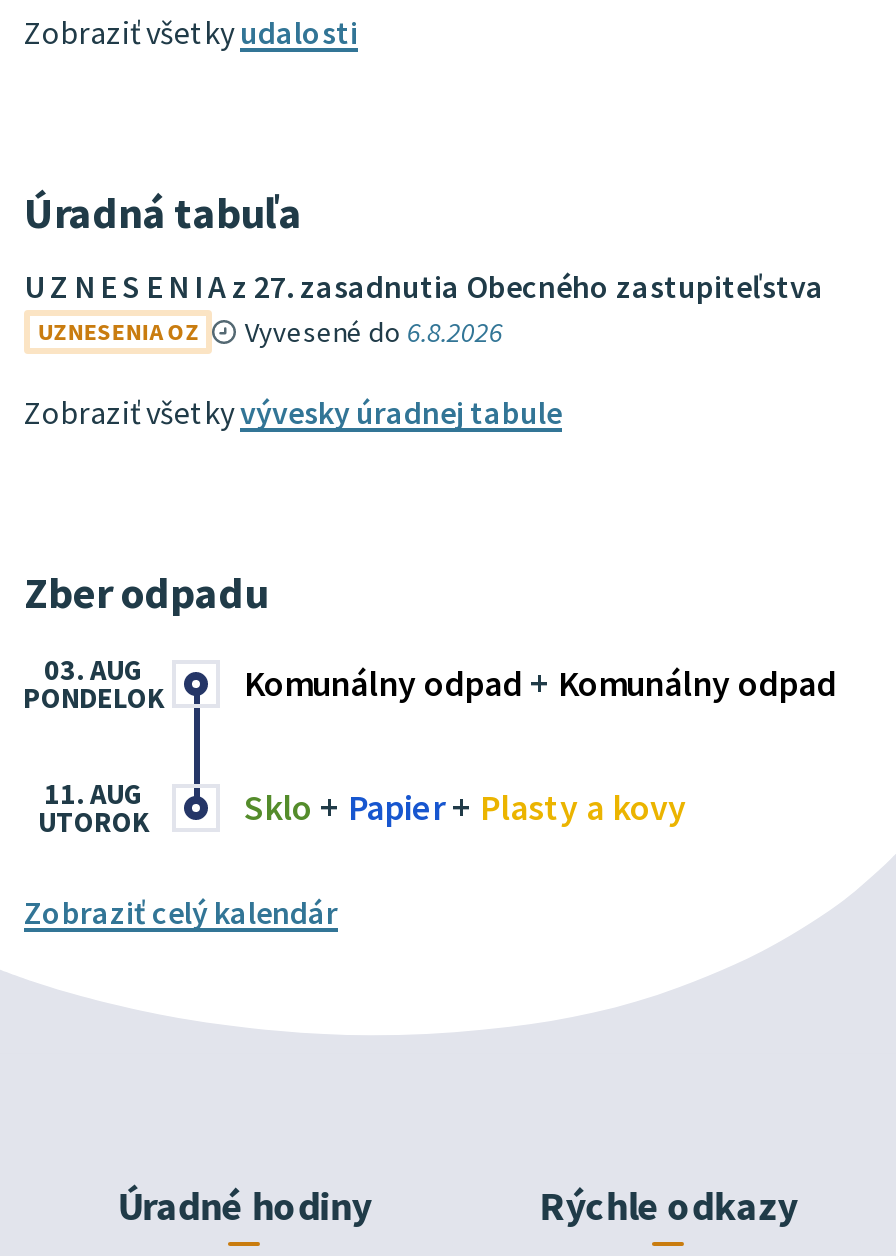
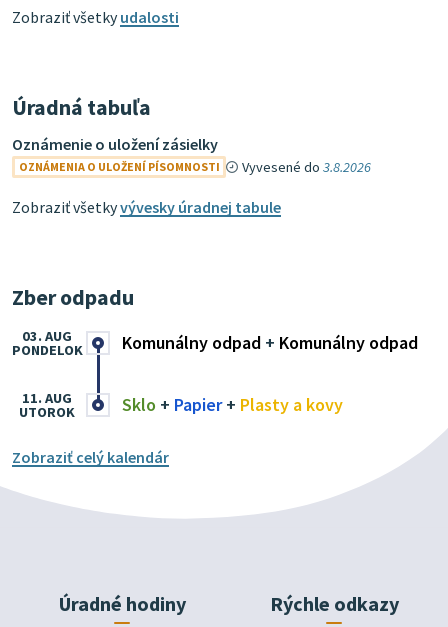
[24,265,824,349] U Z N E S E N I A z 27. zasadnutia Obecného zastupiteľstva | UZNESENIA OZ | Vyvesené do 6.8.2026 -> [12,133,371,175] Oznámenie o uložení zásielky | OZNÁMENIA O ULOŽENÍ PÍSOMNOSTI | Vyvesené do 3.8.2026

